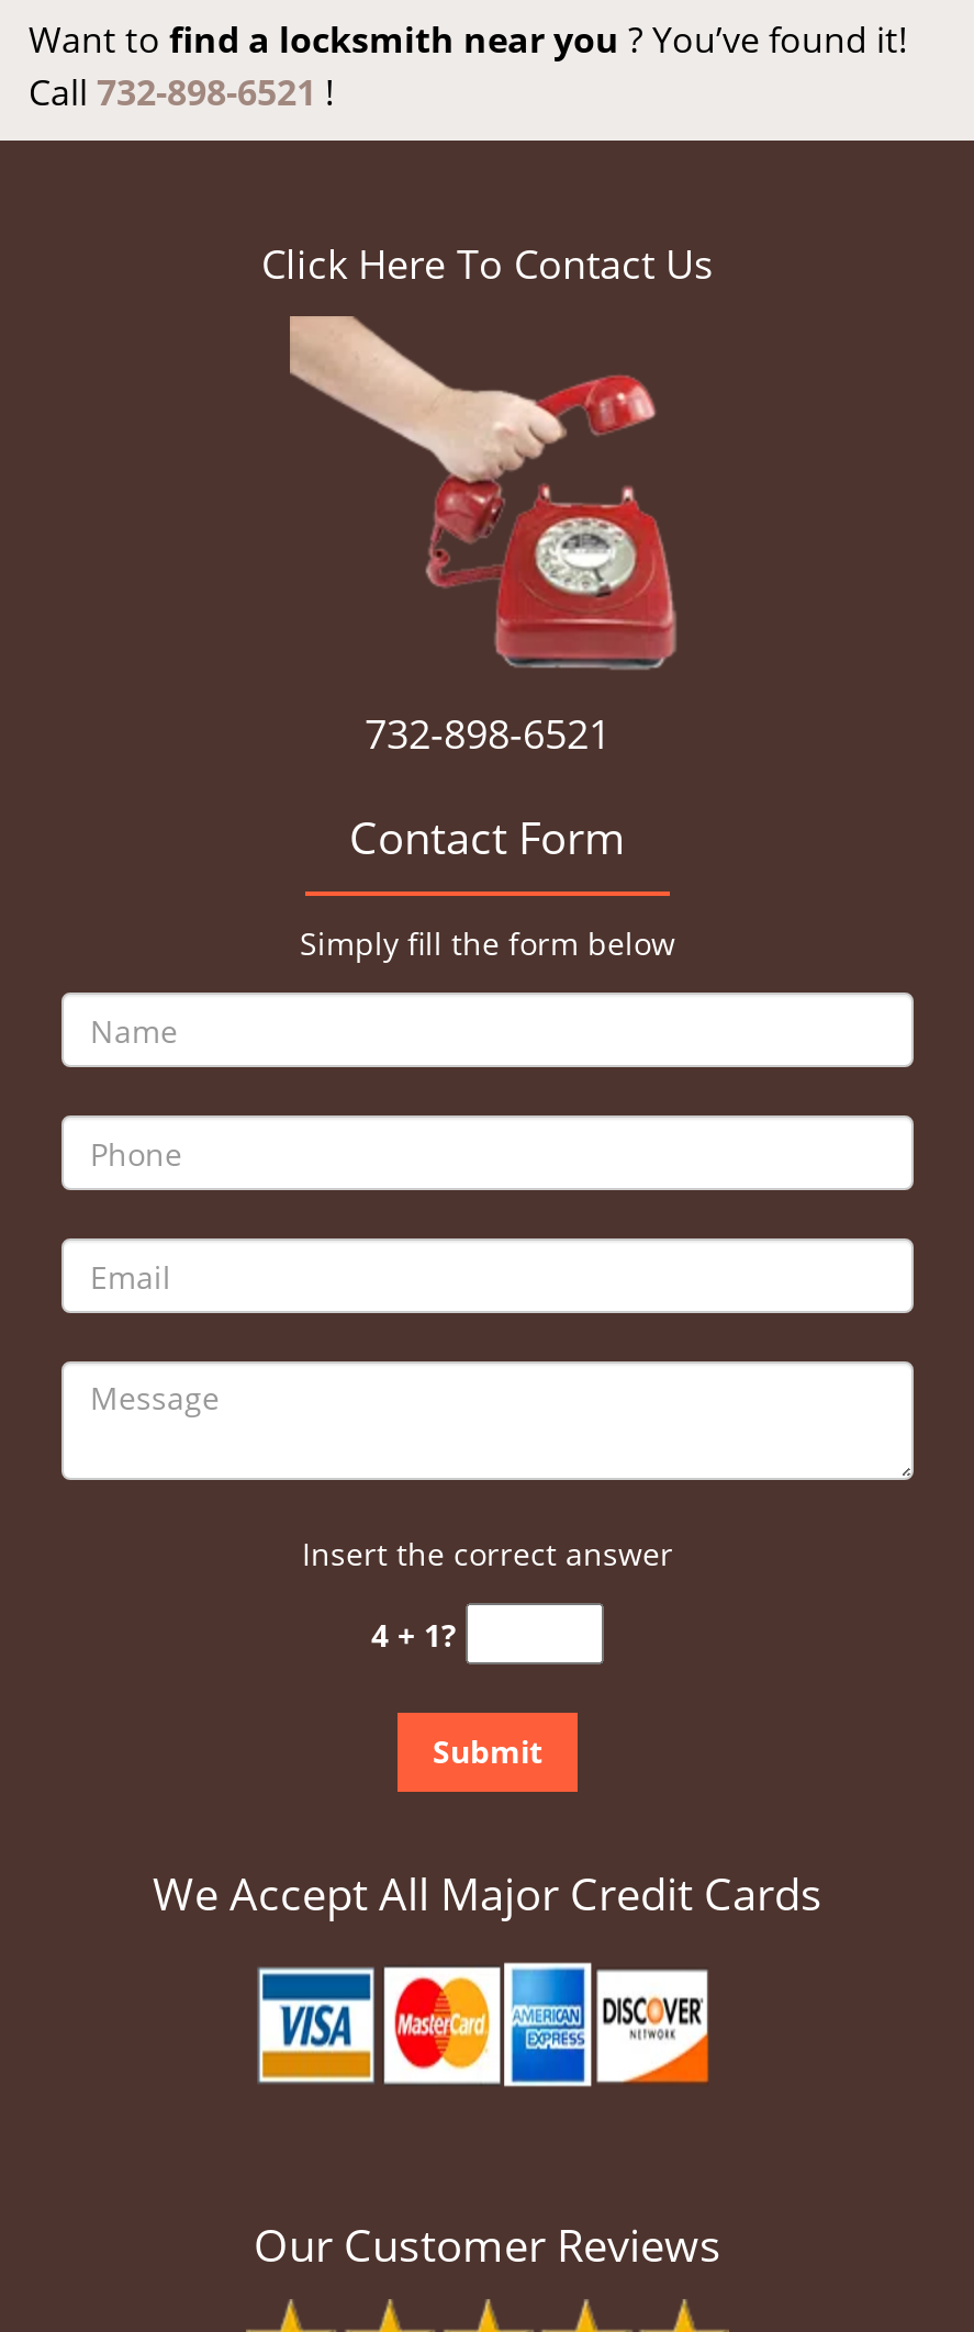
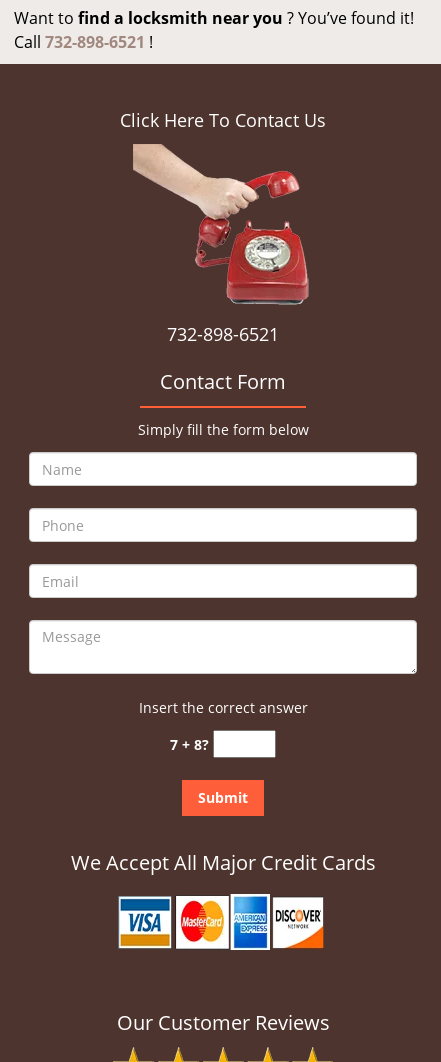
[371,1614,457,1656] 4 + 1? -> [170,735,209,754] 7 + 8?

